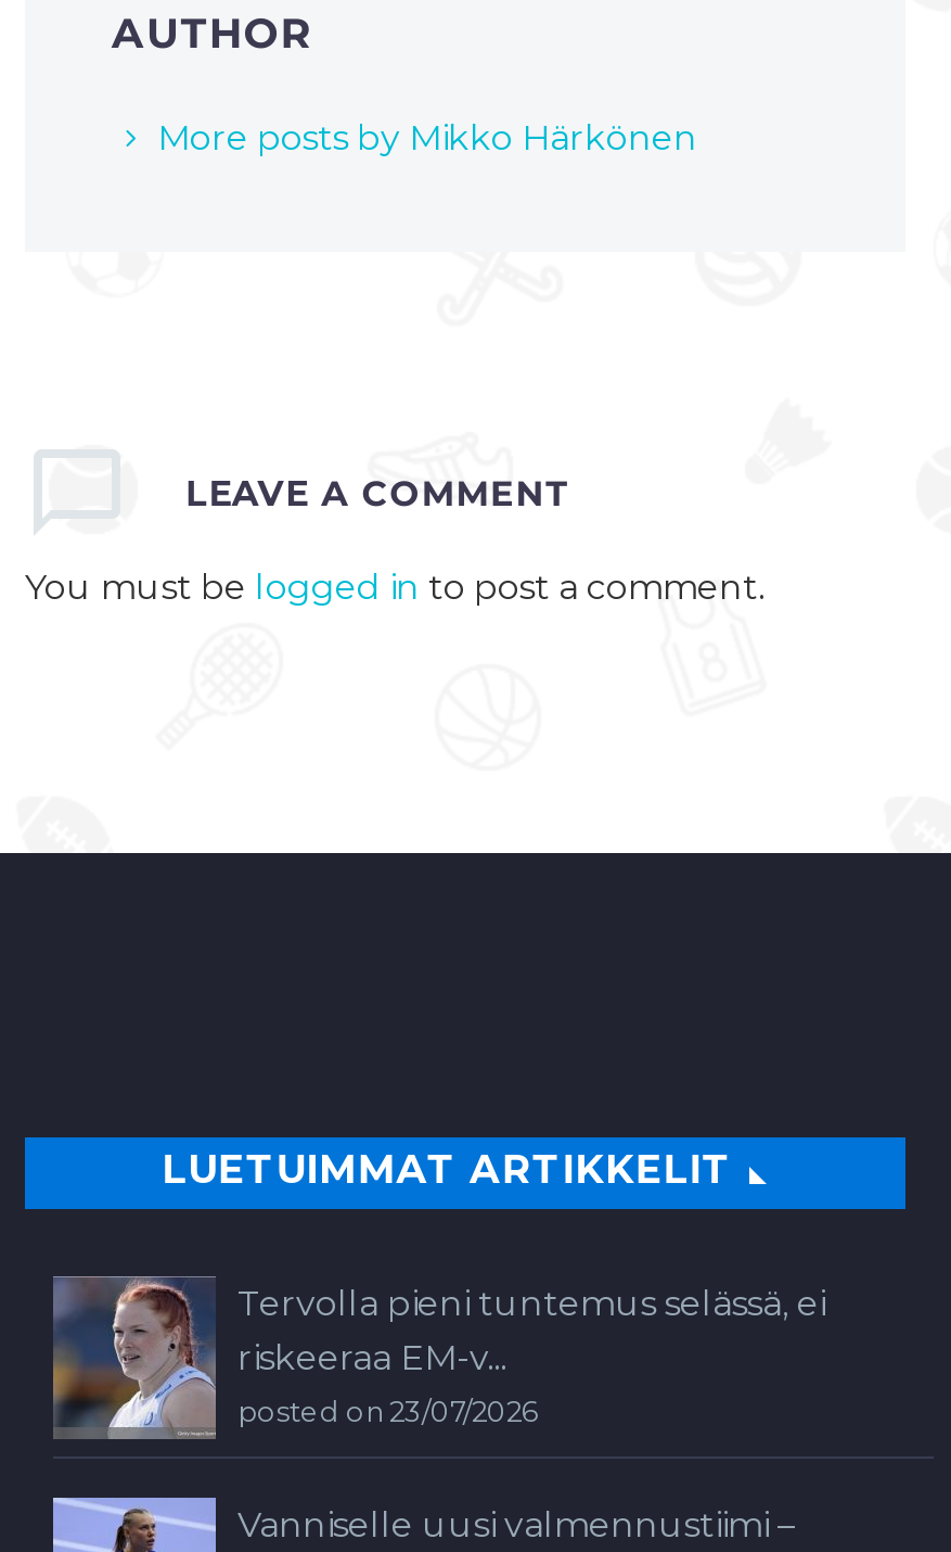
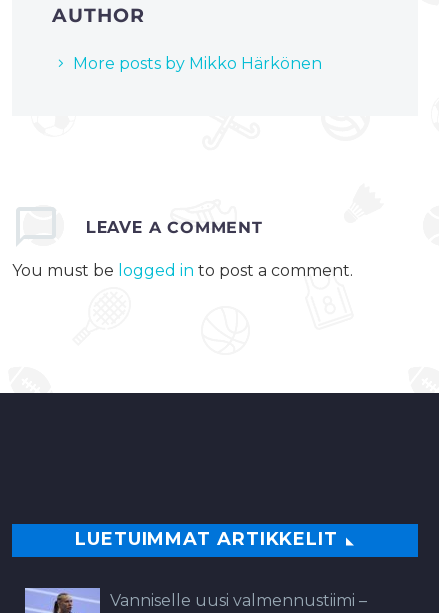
[53,1276,825,1441] [image] | Tervolla pieni tuntemus selässä, ei | riskeeraa EM-v... | posted on 23/07/2026 -> none

